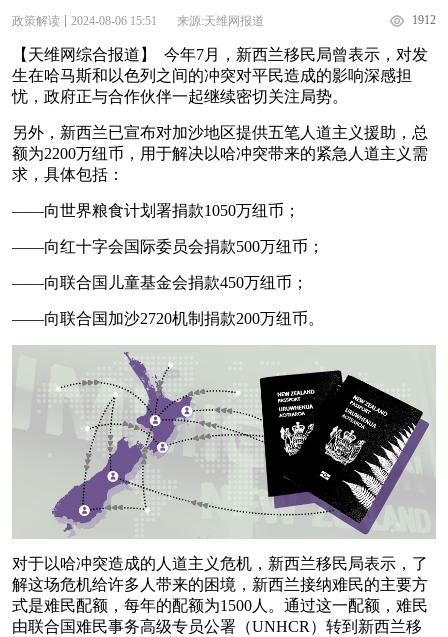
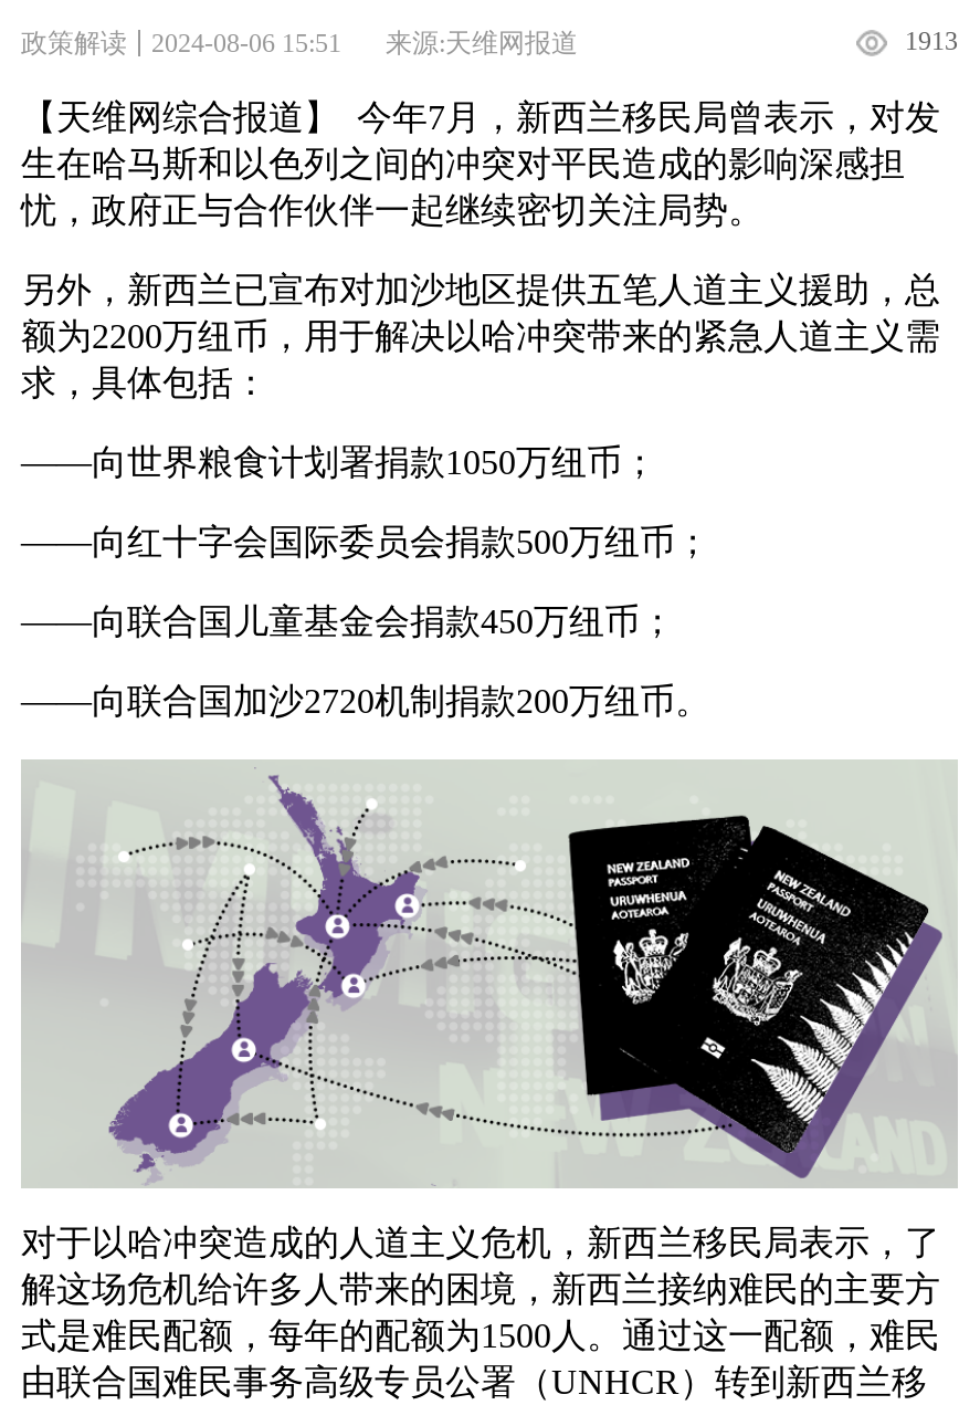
[412,13,436,27] 1912 -> [905,25,958,56] 1913

